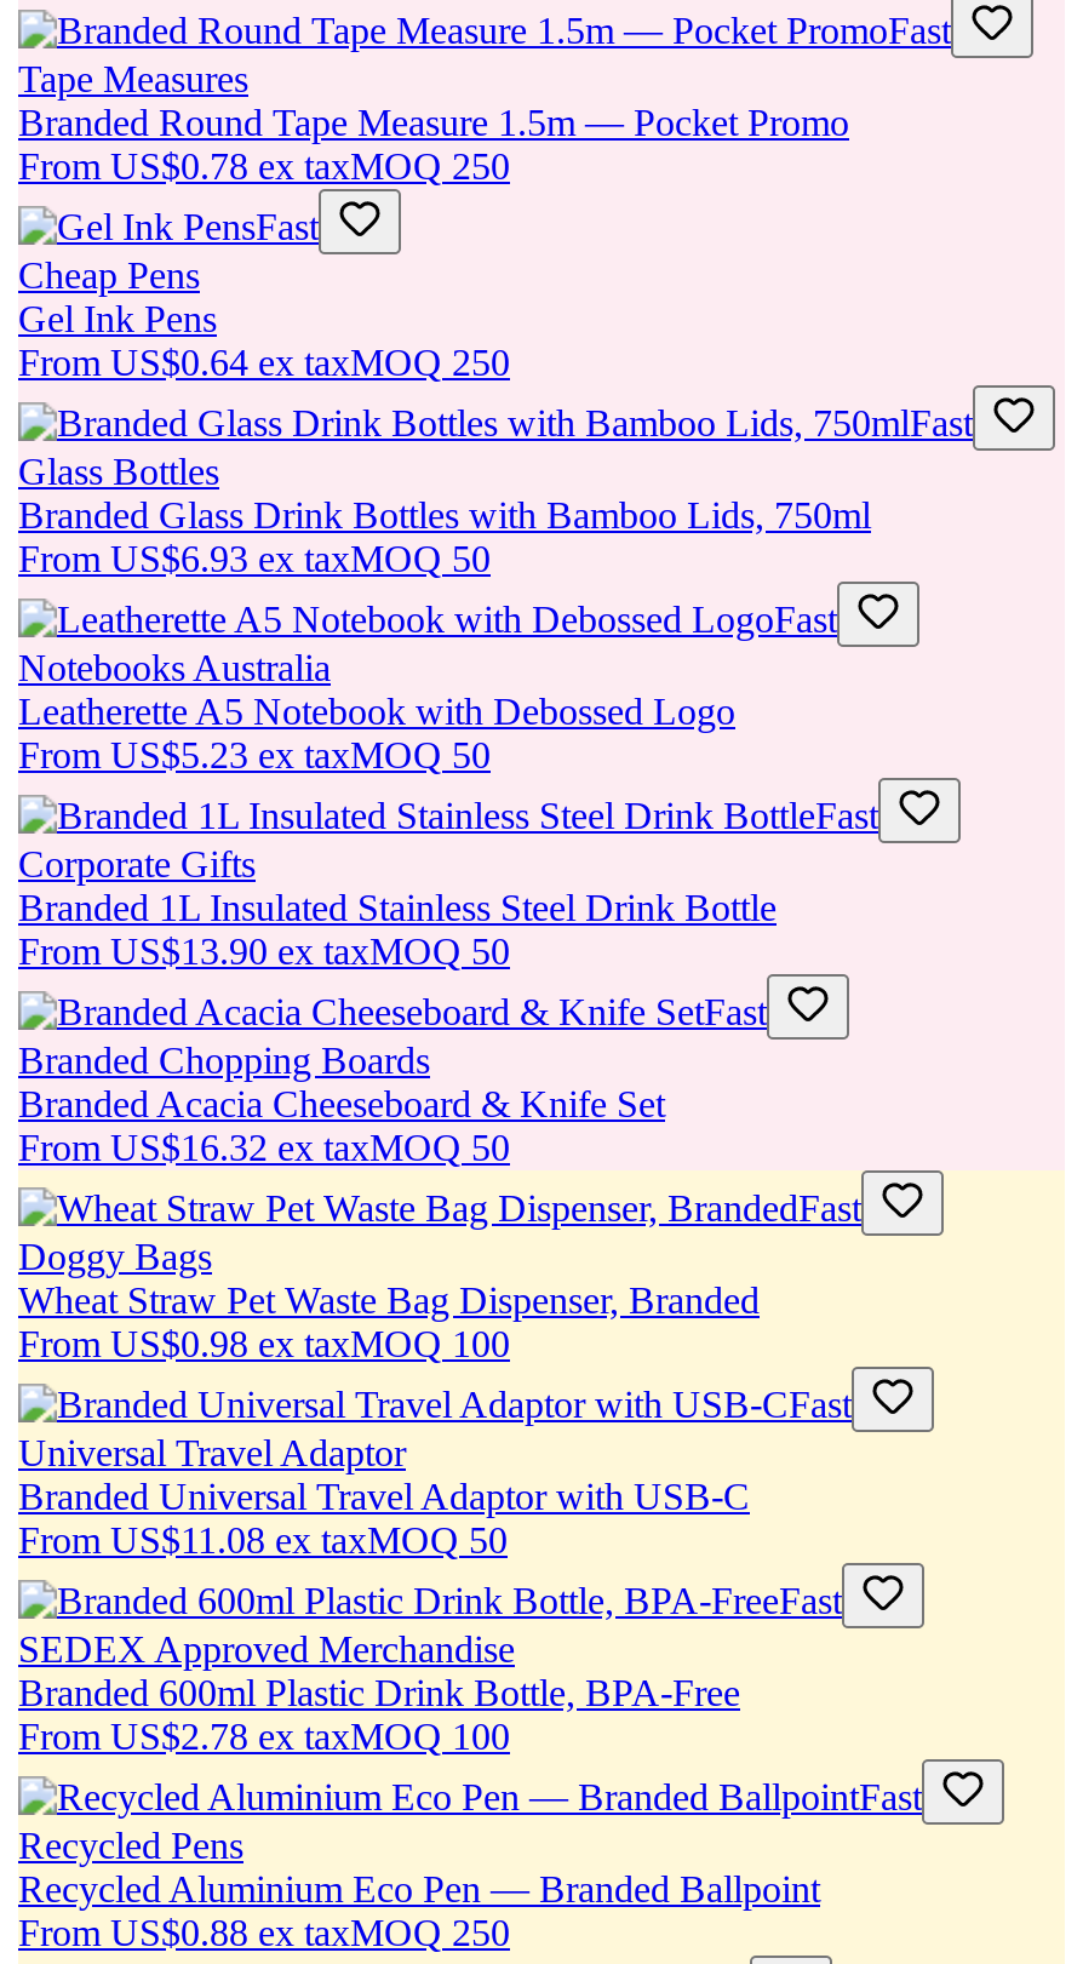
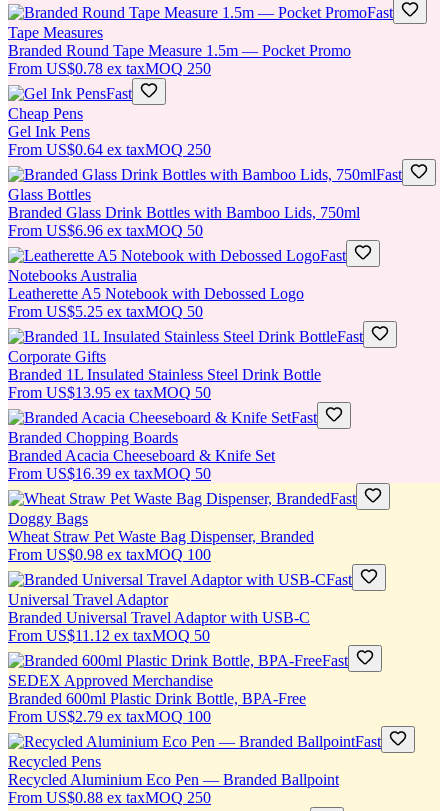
[18,539,491,580] From US$6.93 ex taxMOQ 50 -> [8,222,203,239] From US$6.96 ex taxMOQ 50
[18,735,491,776] From US$5.23 ex taxMOQ 50 -> [8,303,203,320] From US$5.25 ex taxMOQ 50
[18,931,510,973] From US$13.90 ex taxMOQ 50 -> [8,384,211,401] From US$13.95 ex taxMOQ 50
[18,1128,510,1169] From US$16.32 ex taxMOQ 50 -> [8,465,211,482] From US$16.39 ex taxMOQ 50
[18,1520,508,1562] From US$11.08 ex taxMOQ 50 -> [8,627,210,644] From US$11.12 ex taxMOQ 50
[18,1717,510,1758] From US$2.78 ex taxMOQ 100 -> [8,708,211,725] From US$2.79 ex taxMOQ 100

